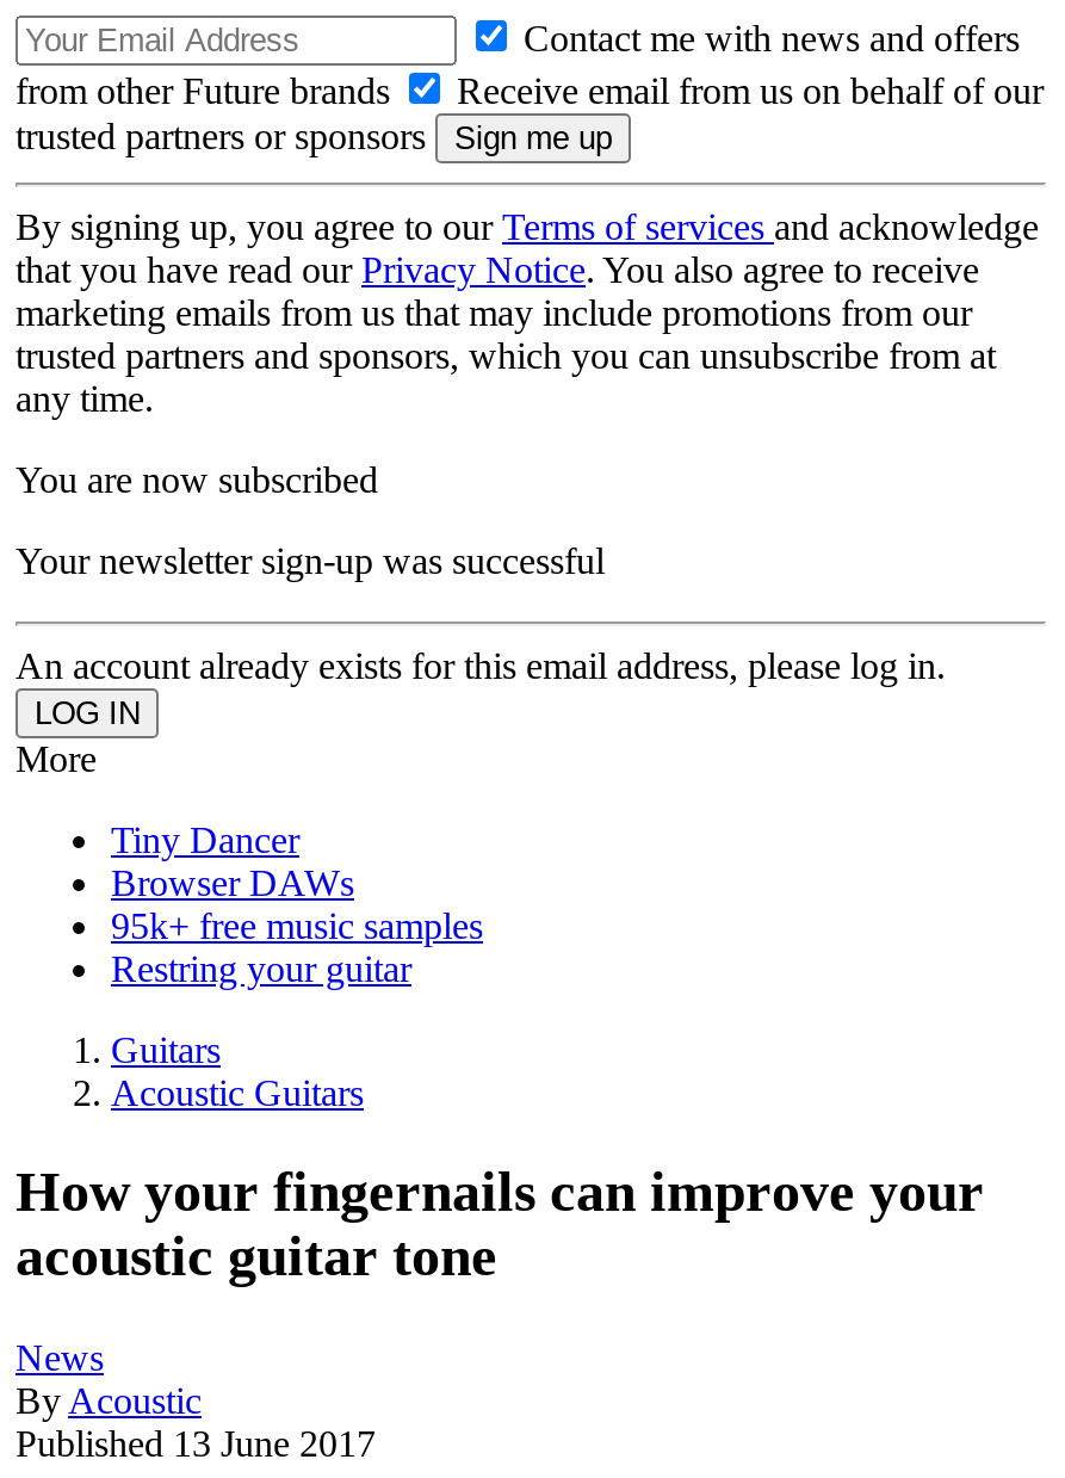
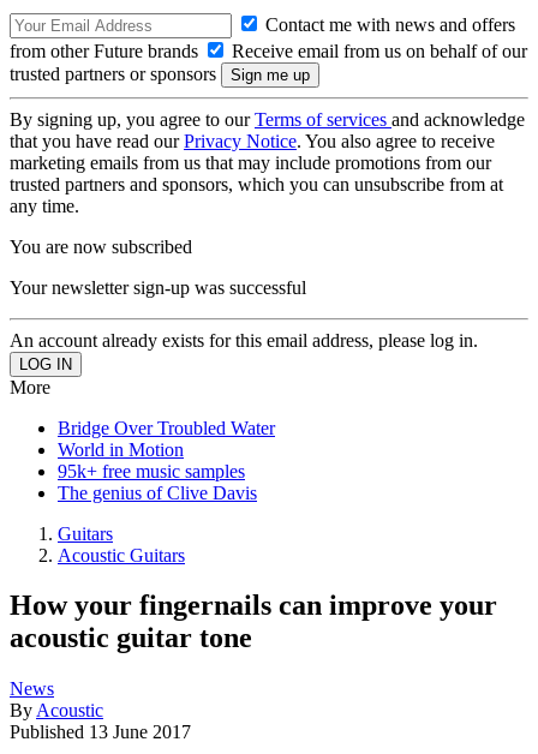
[111,818,354,902] Tiny Dancer | Browser DAWs -> [58,417,275,459] Bridge Over Troubled Water | World in Motion
[111,947,411,988] Restring your guitar -> [58,482,257,502] The genius of Clive Davis

